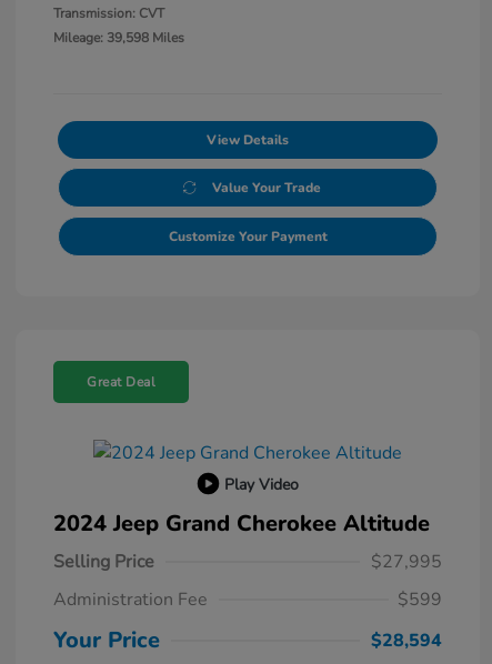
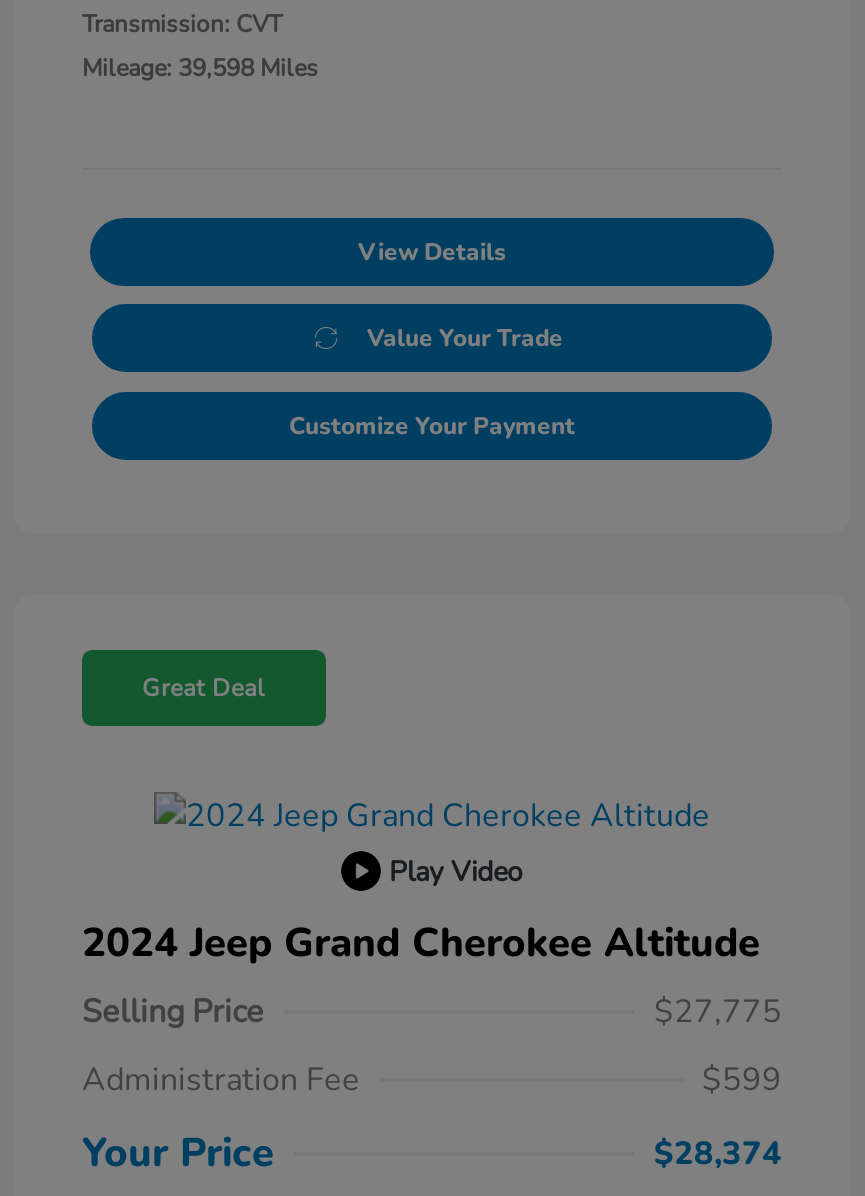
[371,550,442,574] $27,995 -> [654,990,782,1034] $27,775
[371,629,442,653] $28,594 -> [654,1132,782,1176] $28,374

